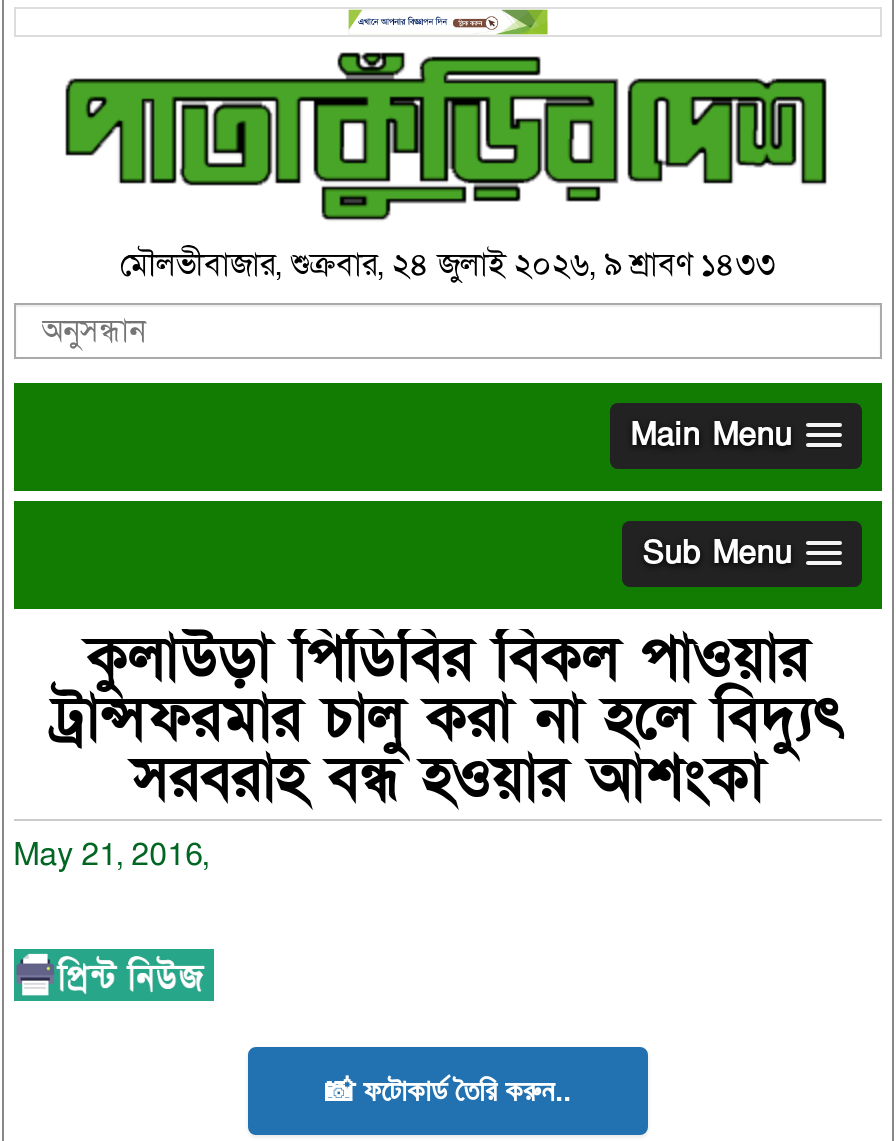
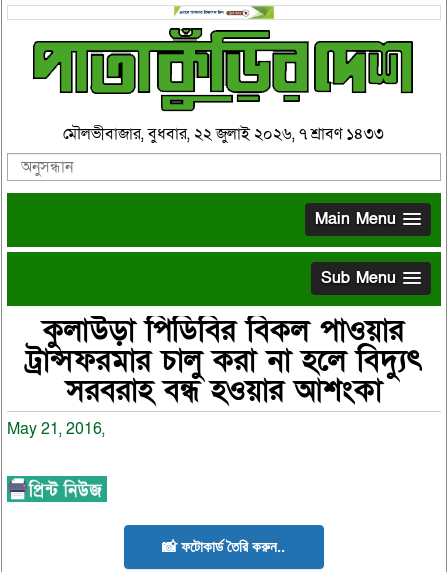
[120,242,776,286] মৌলভীবাজার, শুক্রবার, ২৪ জুলাই ২০২৬, ৯ শ্রাবণ ১৪৩৩ -> [63,122,384,144] মৌলভীবাজার, বুধবার, ২২ জুলাই ২০২৬, ৭ শ্রাবণ ১৪৩৩

